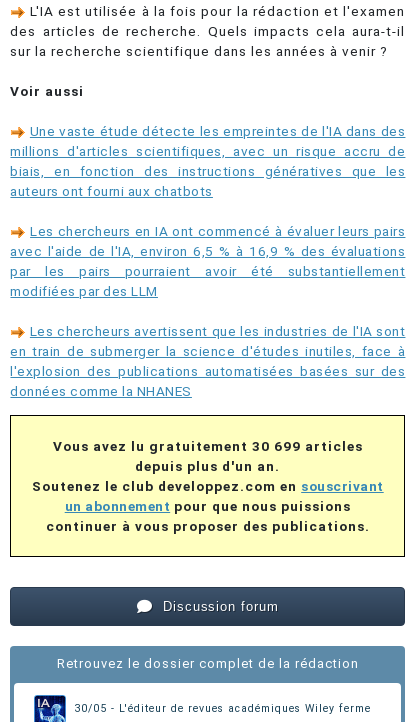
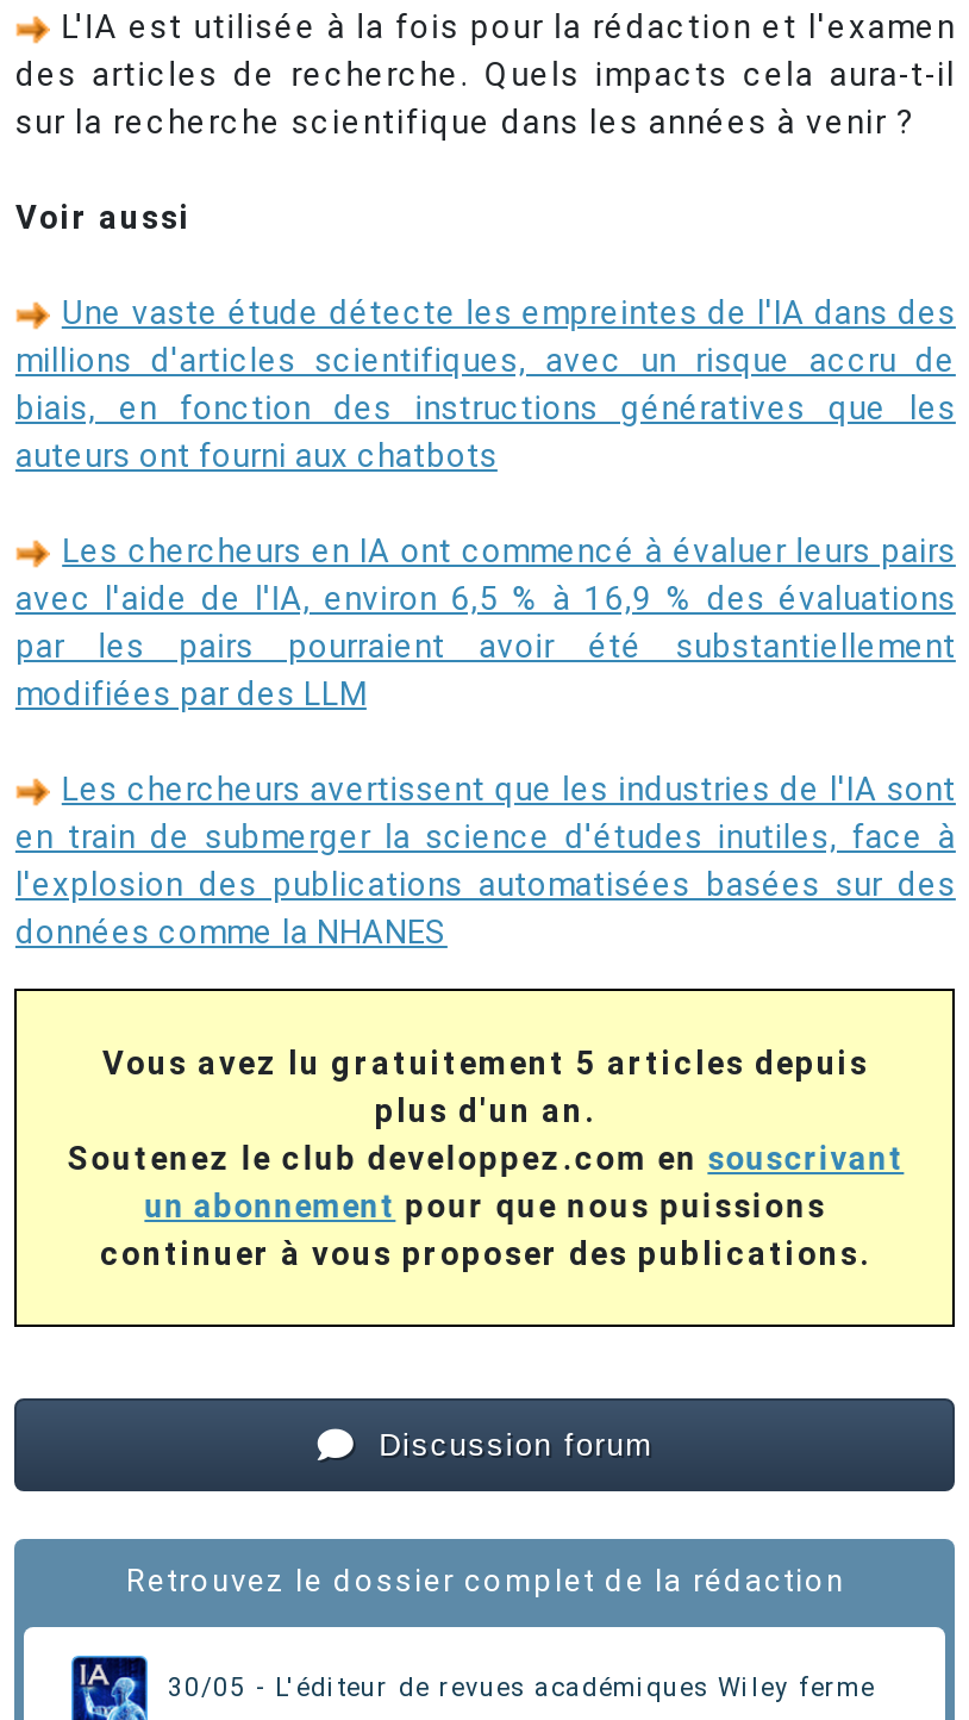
[53,438,363,474] Vous avez lu gratuitement 30 699 articles | depuis plus d'un an. -> [102,1043,869,1128] Vous avez lu gratuitement 5 articles depuis | plus d'un an.

